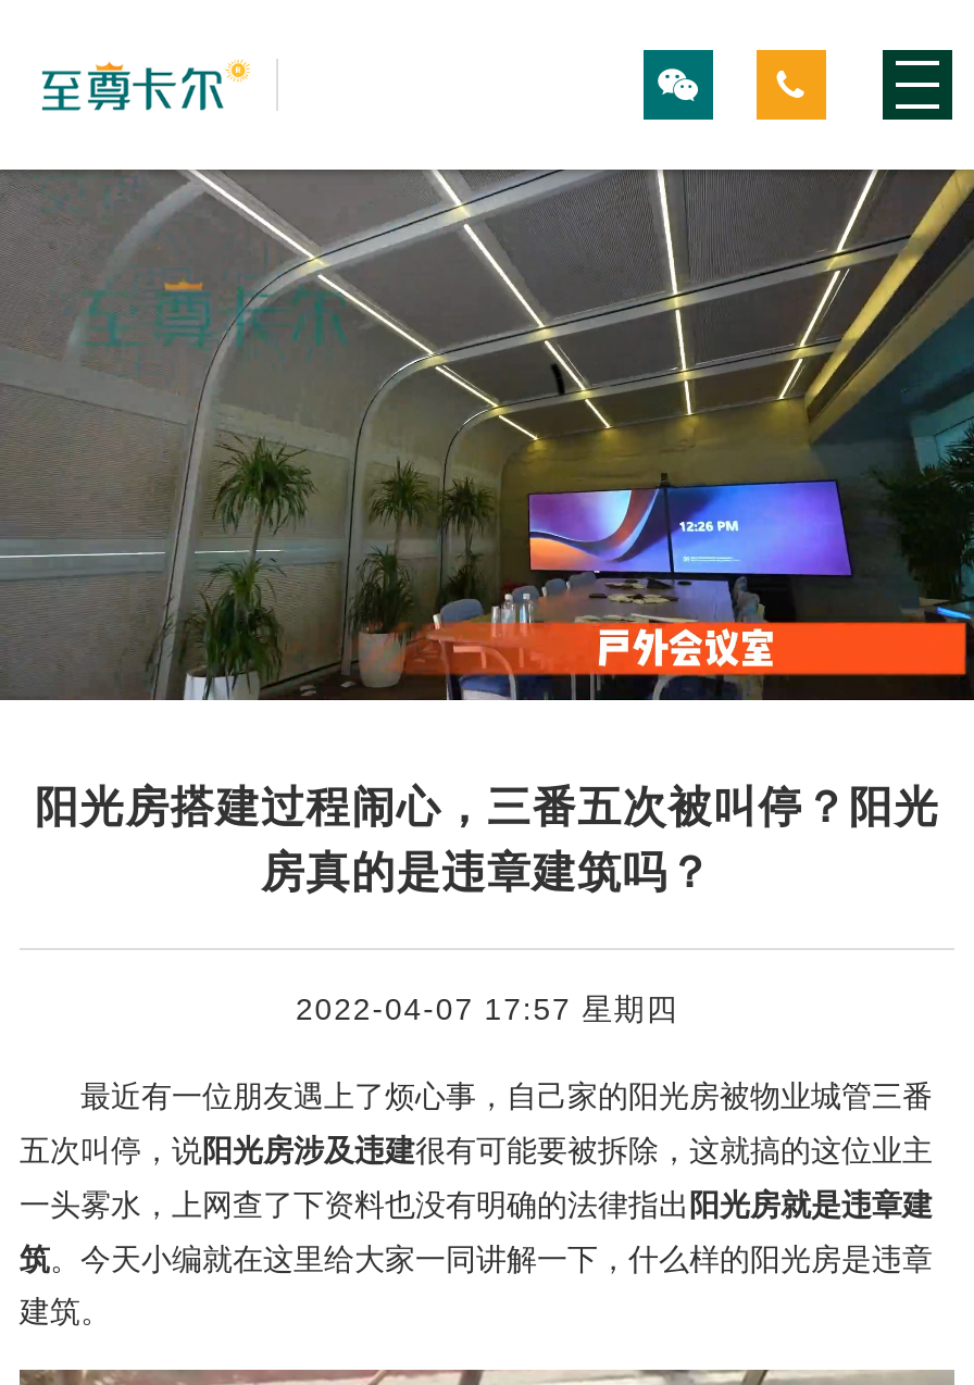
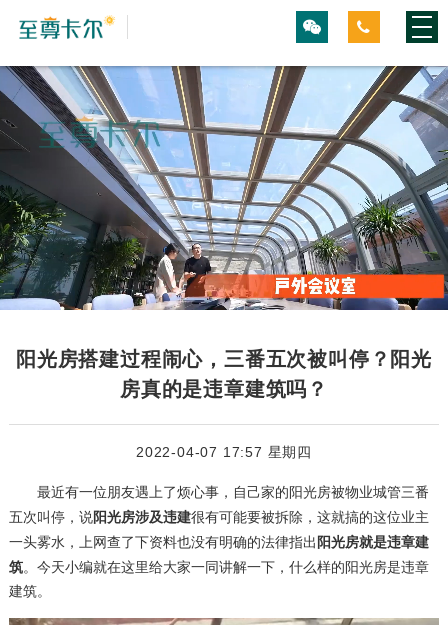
[7,167,967,702] [image] -> [3,65,445,311] [image]

